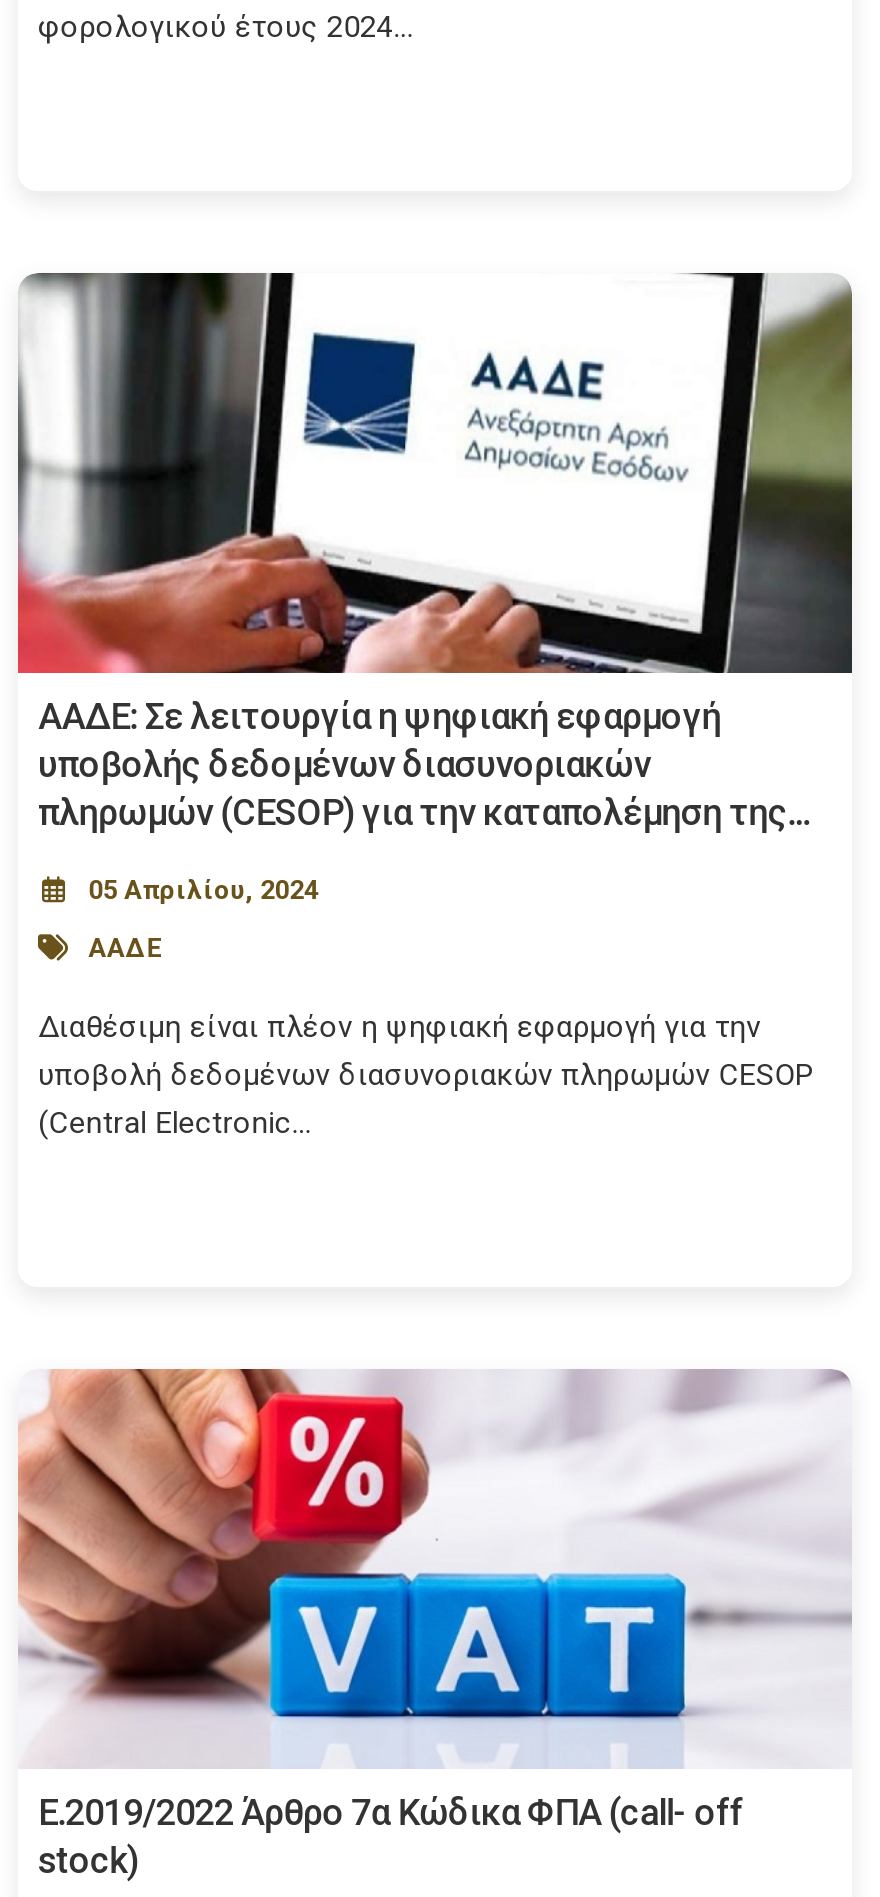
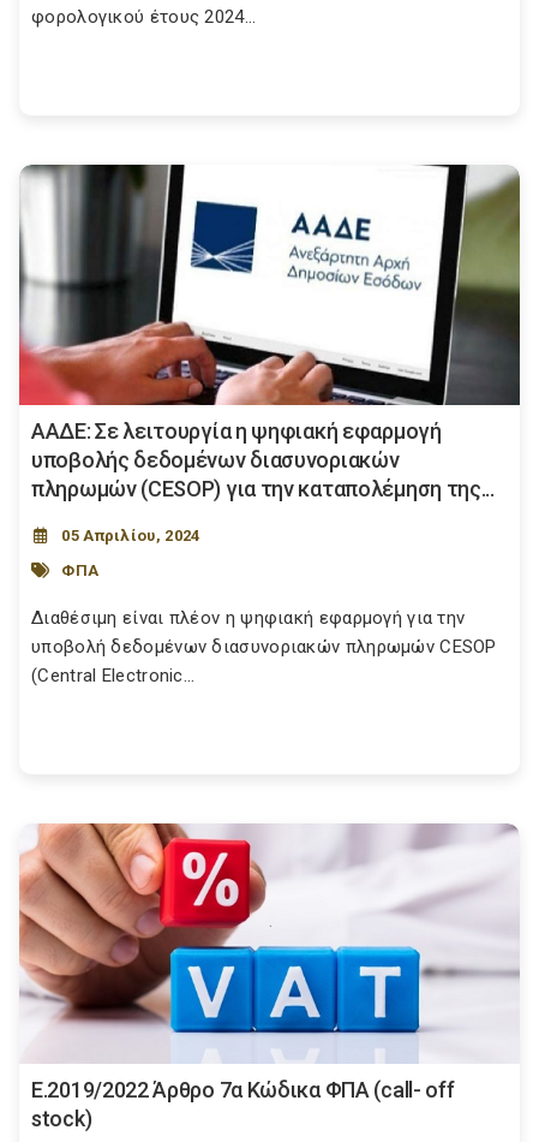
[89,932,161,962] ΑΑΔΕ -> [62,561,99,579] ΦΠΑ

